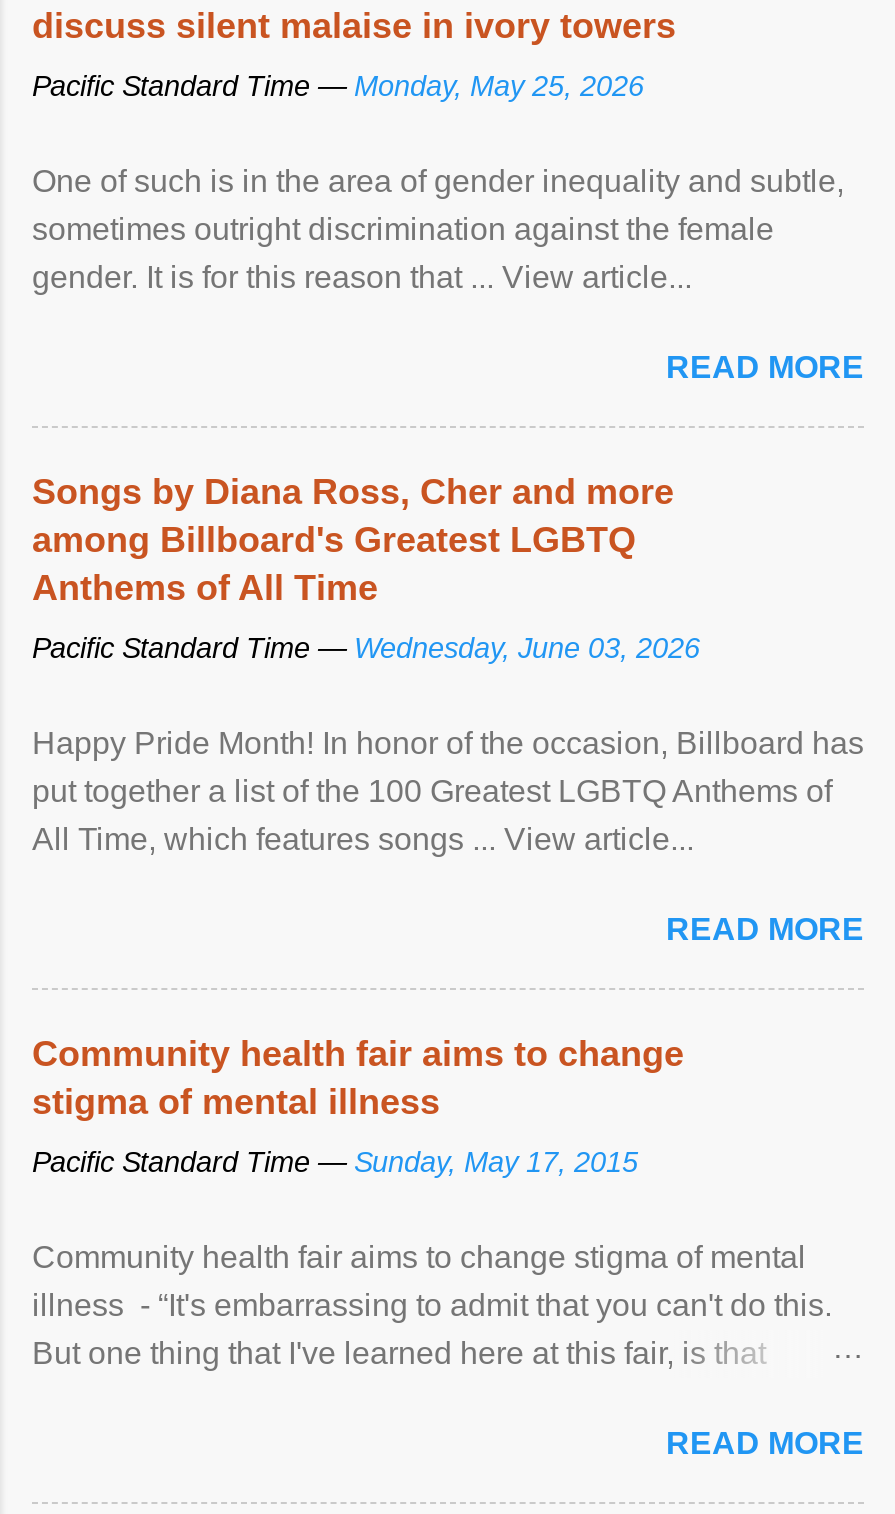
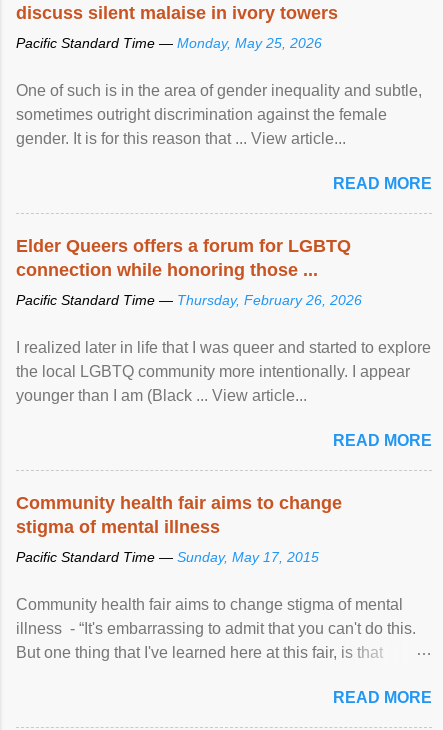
[32,471,674,607] Songs by Diana Ross, Cher and more | among Billboard's Greatest LGBTQ | Anthems of All Time -> [16,236,351,280] Elder Queers offers a forum for LGBTQ | connection while honoring those ...
[32,631,700,663] Pacific Standard Time — Wednesday, June 03, 2026 -> [16,292,362,308] Pacific Standard Time — Thursday, February 26, 2026
[32,725,864,855] Happy Pride Month! In honor of the occasion, Billboard has | put together a list of the 100 Greatest LGBTQ Anthems of | All Time, which features songs ... View article... -> [16,339,431,404] I realized later in life that I was queer and started to explore | the local LGBTQ community more intentionally. I appear | younger than I am (Black ... View article...

